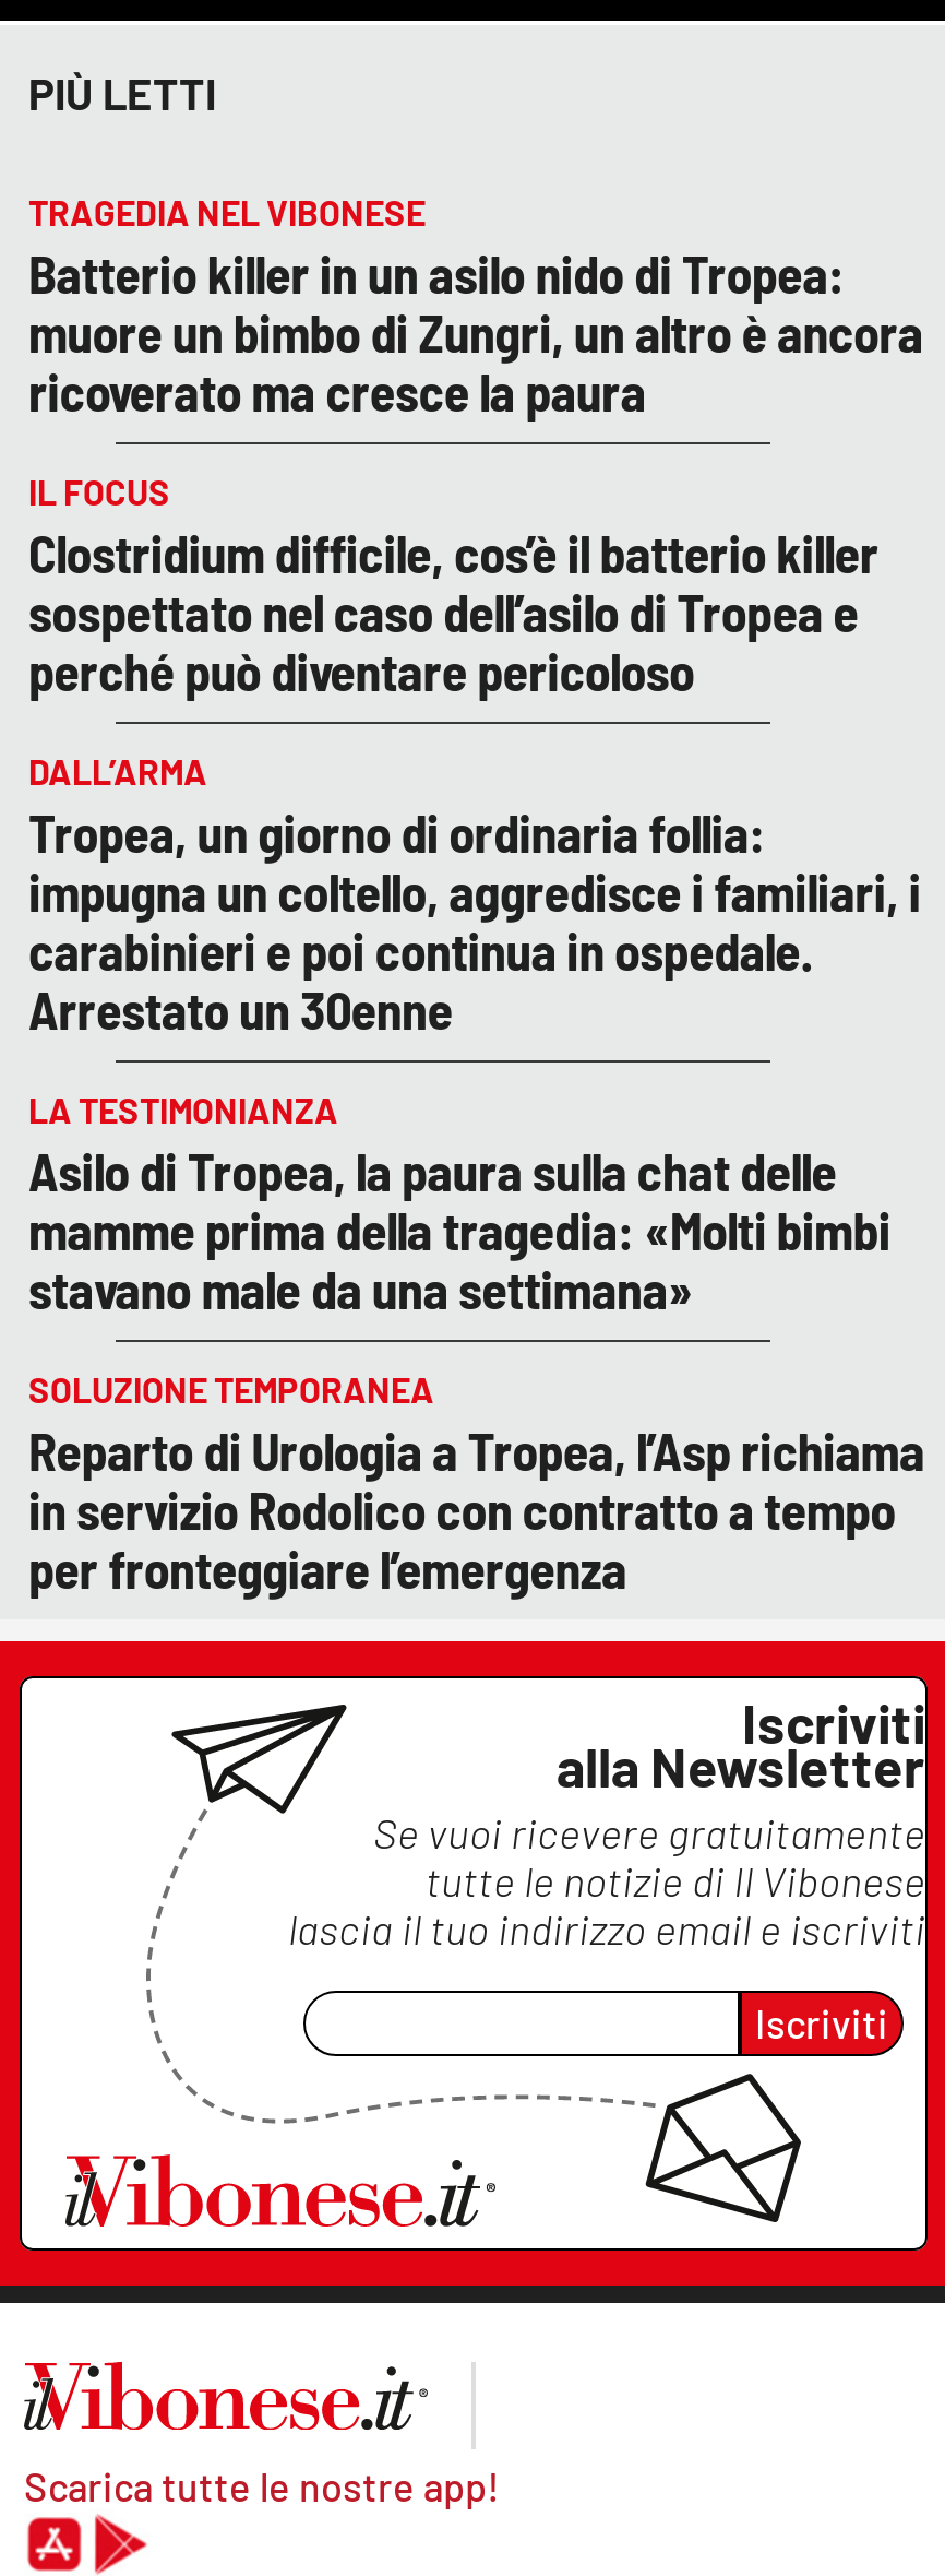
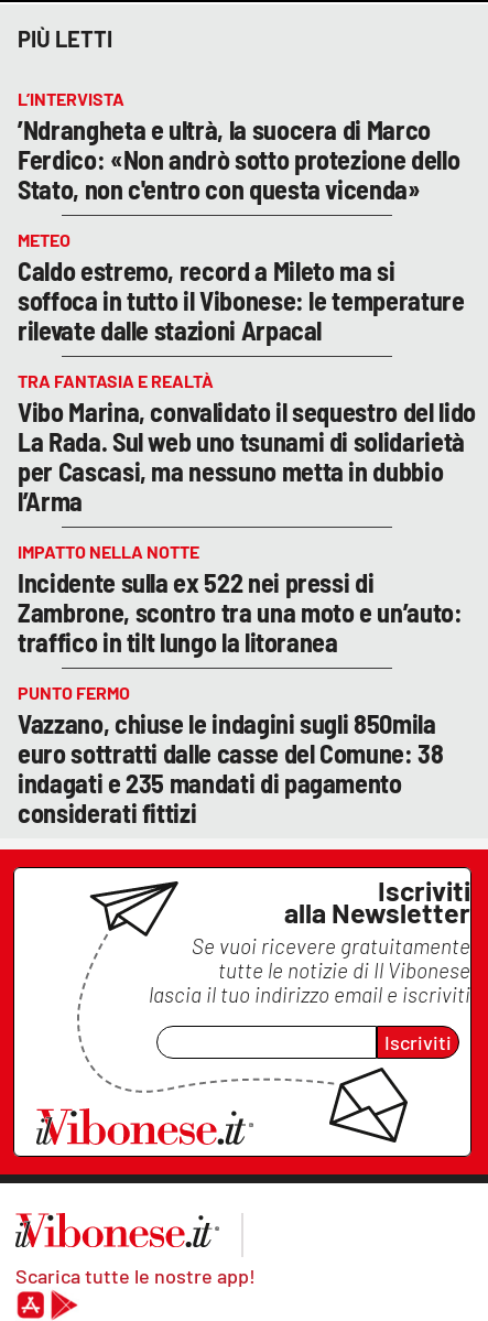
[28,190,923,422] TRAGEDIA NEL VIBONESE | Batterio killer in un asilo nido di Tropea: | muore un bimbo di Zungri, un altro è ancora | ricoverato ma cresce la paura -> [18,88,460,204] L’INTERVISTA | ’Ndrangheta e ultrà, la suocera di Marco | Ferdico: «Non andrò sotto protezione dello | Stato, non c'entro con questa vicenda»
[28,470,879,701] IL FOCUS | Clostridium difficile, cos’è il batterio killer | sospettato nel caso dell’asilo di Tropea e | perché può diventare pericoloso -> [18,229,464,346] METEO | Caldo estremo, record a Mileto ma si | soffoca in tutto il Vibonese: le temperature | rilevate dalle stazioni Arpacal
[28,749,921,1040] DALL’ARMA | Tropea, un giorno di ordinaria follia: | impugna un coltello, aggredisce i familiari, i | carabinieri e poi continua in ospedale. | Arrestato un 30enne -> [18,370,476,516] TRA FANTASIA E REALTÀ | Vibo Marina, convalidato il sequestro del lido | La Rada. Sul web uno tsunami di solidarietà | per Cascasi, ma nessuno metta in dubbio | l’Arma
[28,1088,890,1319] LA TESTIMONIANZA | Asilo di Tropea, la paura sulla chat delle | mamme prima della tragedia: «Molti bimbi | stavano male da una settimana» -> [18,541,462,657] IMPATTO NELLA NOTTE | Incidente sulla ex 522 nei pressi di | Zambrone, scontro tra una moto e un’auto: | traffico in tilt lungo la litoranea
[28,1367,924,1599] SOLUZIONE TEMPORANEA | Reparto di Urologia a Tropea, l’Asp richiama | in servizio Rodolico con contratto a tempo | per fronteggiare l’emergenza -> [18,682,444,828] PUNTO FERMO | Vazzano, chiuse le indagini sugli 850mila | euro sottratti dalle casse del Comune: 38 | indagati e 235 mandati di pagamento | considerati fittizi

